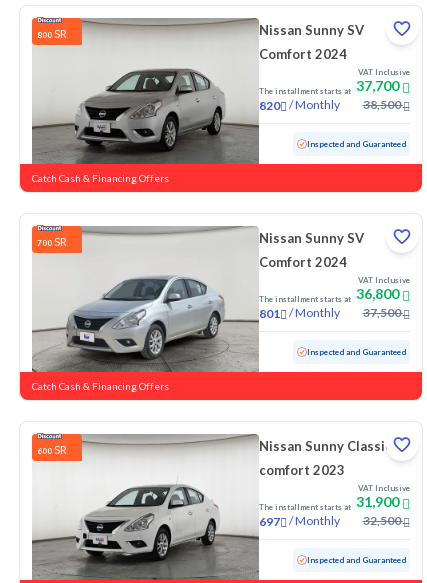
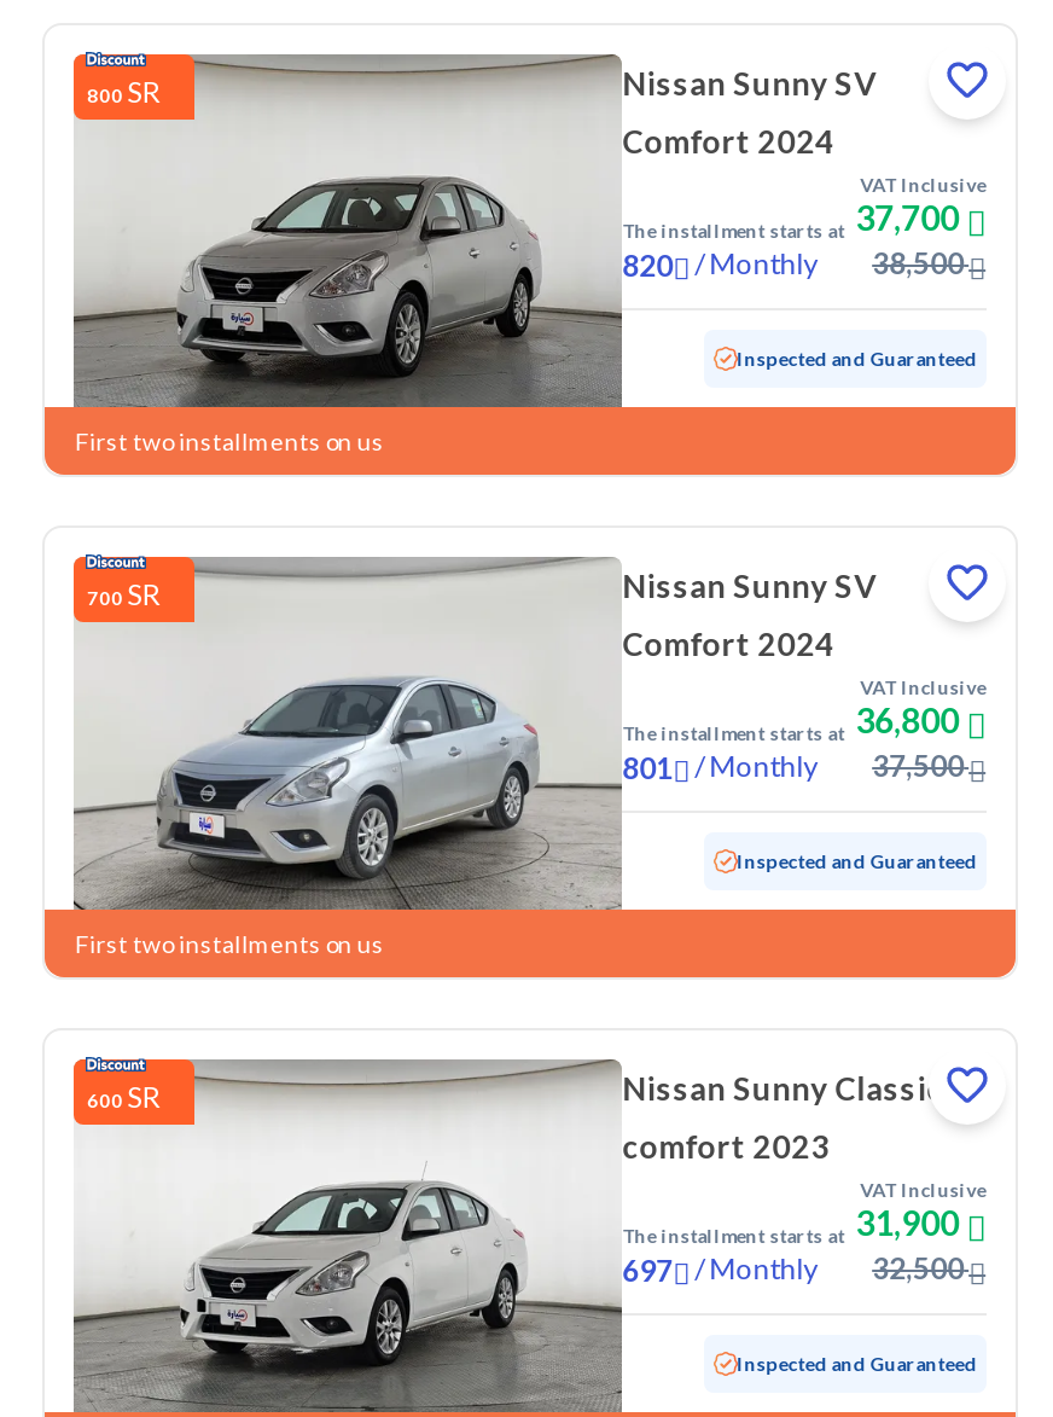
[32,172,169,184] Catch Cash & Financing Offers -> [75,427,384,456] First two installments on us
[32,380,169,392] Catch Cash & Financing Offers -> [75,929,384,958] First two installments on us

